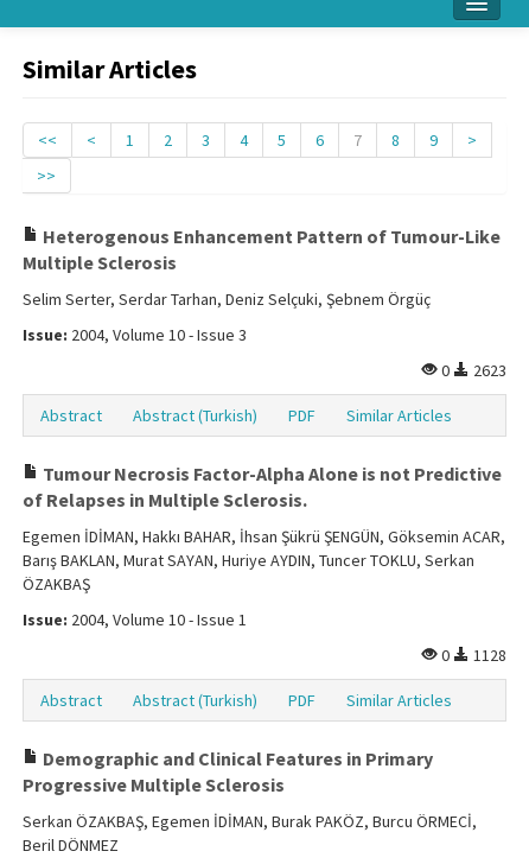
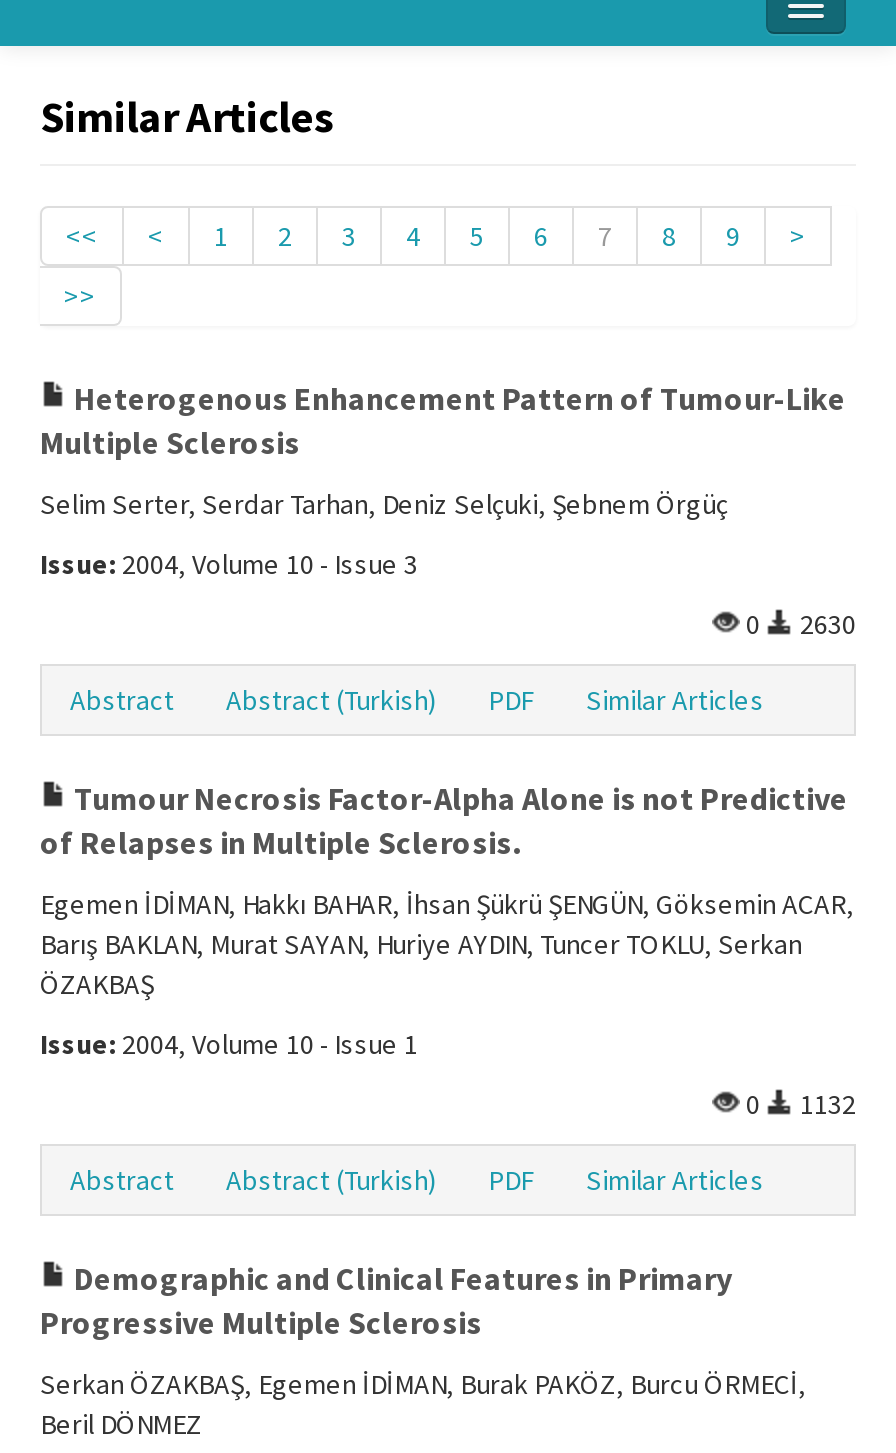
[438,360,506,381] 0 2623 -> [740,606,856,642] 0 2630
[438,645,506,666] 0 1128 -> [740,1086,856,1122] 0 1132

